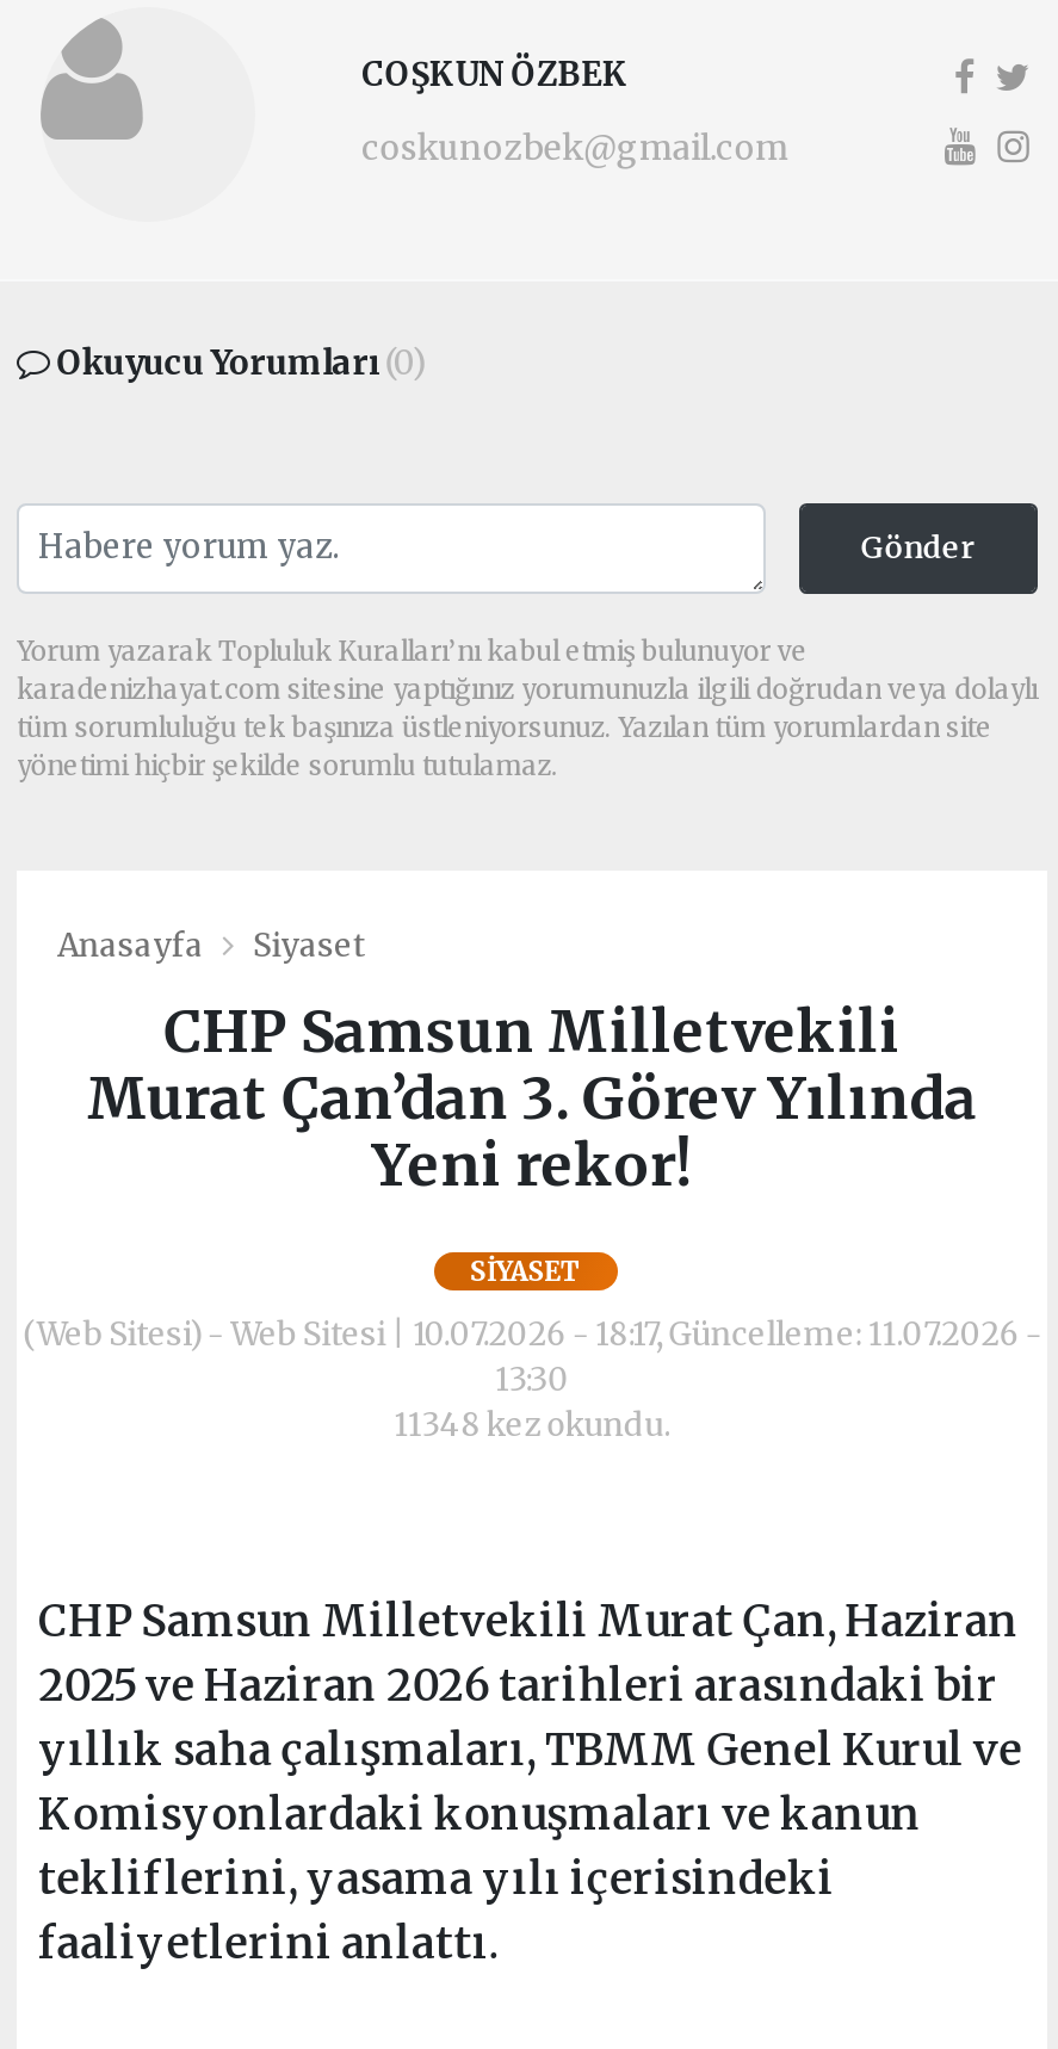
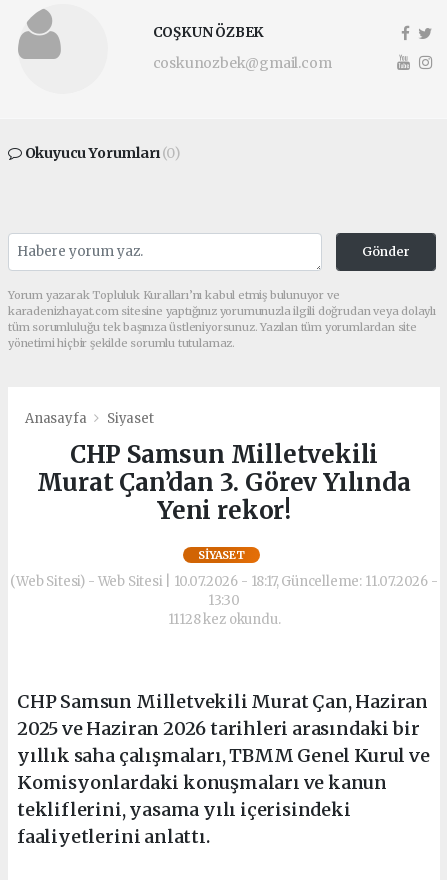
[394,1405,670,1446] 11348 kez okundu. -> [168,611,280,628] 11128 kez okundu.

